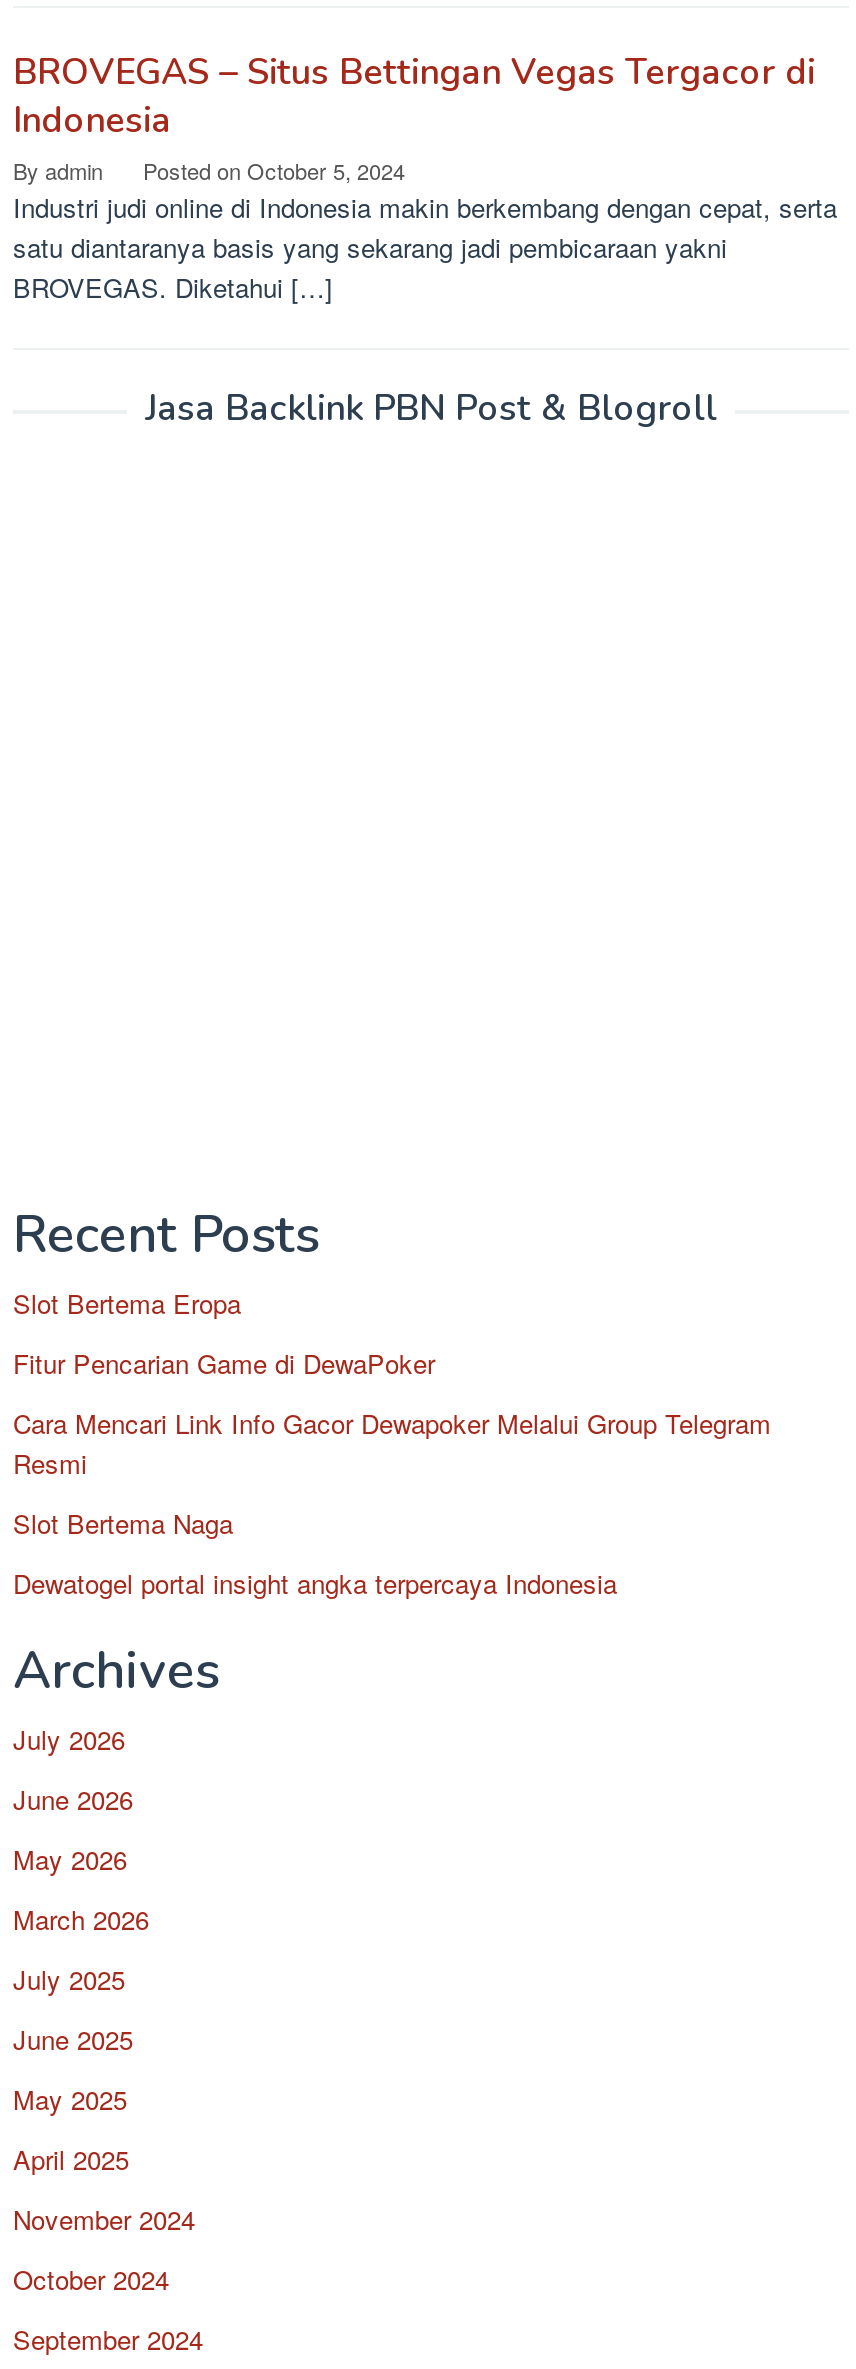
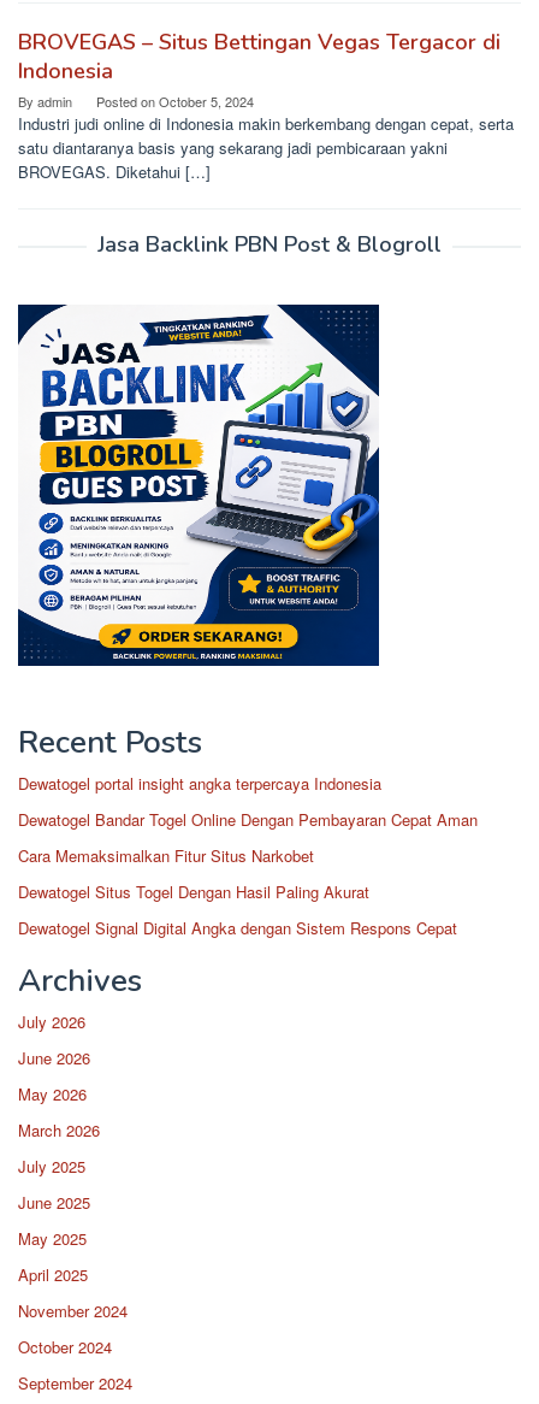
none -> [17,303,380,667] [image]
[13,1284,771,1542] Slot Bertema Eropa | Fitur Pencarian Game di DewaPoker | Cara Mencari Link Info Gacor Dewapoker Melalui Group Telegram | Resmi | Slot Bertema Naga -> none
moved [13,1564,617,1602] -> [18,772,381,795]: Dewatogel portal insight angka terpercaya Indonesia
none -> [18,808,478,939] Dewatogel Bandar Togel Online Dengan Pembayaran Cepat Aman | Cara Memaksimalkan Fitur Situs Narkobet | Dewatogel Situs Togel Dengan Hasil Paling Akurat | Dewatogel Signal Digital Angka dengan Sistem Respons Cepat

